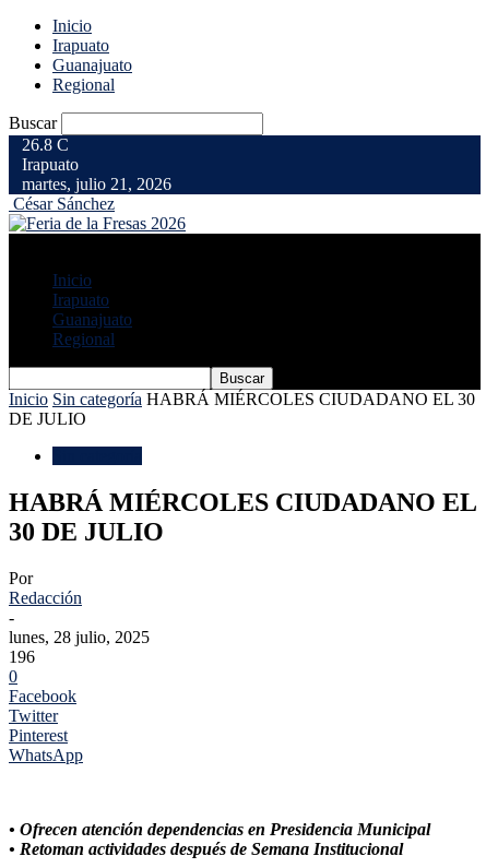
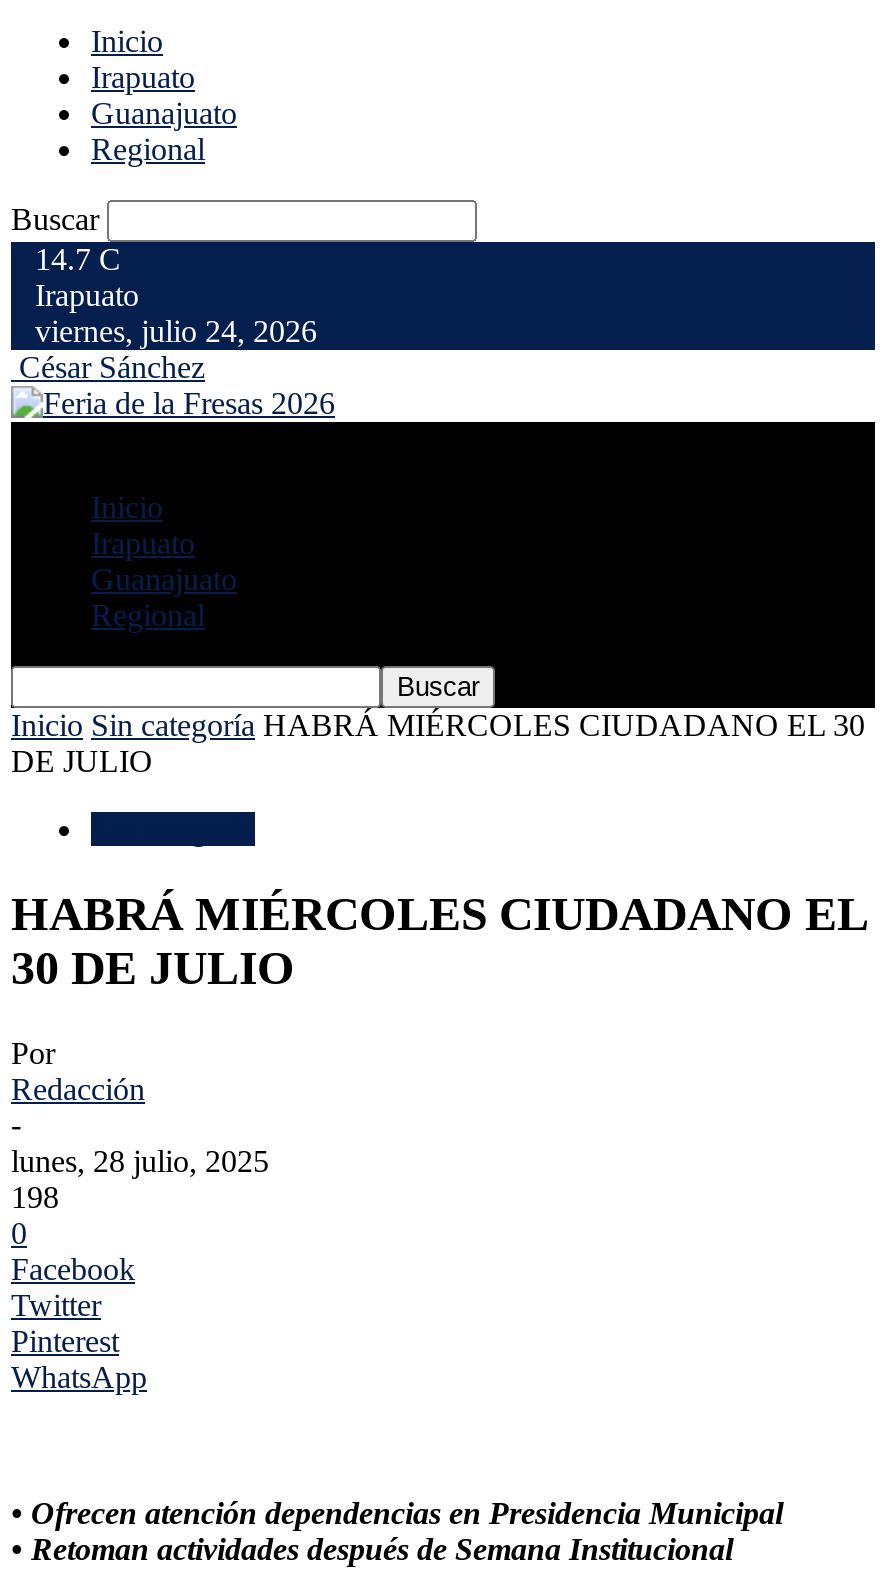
[22,135,69,154] 26.8 C -> [35,242,121,276] 14.7 C
[22,175,171,193] martes, julio 21, 2026 -> [35,314,317,348] viernes, julio 24, 2026
[9,647,35,666] 196 -> [11,1180,59,1214] 198

